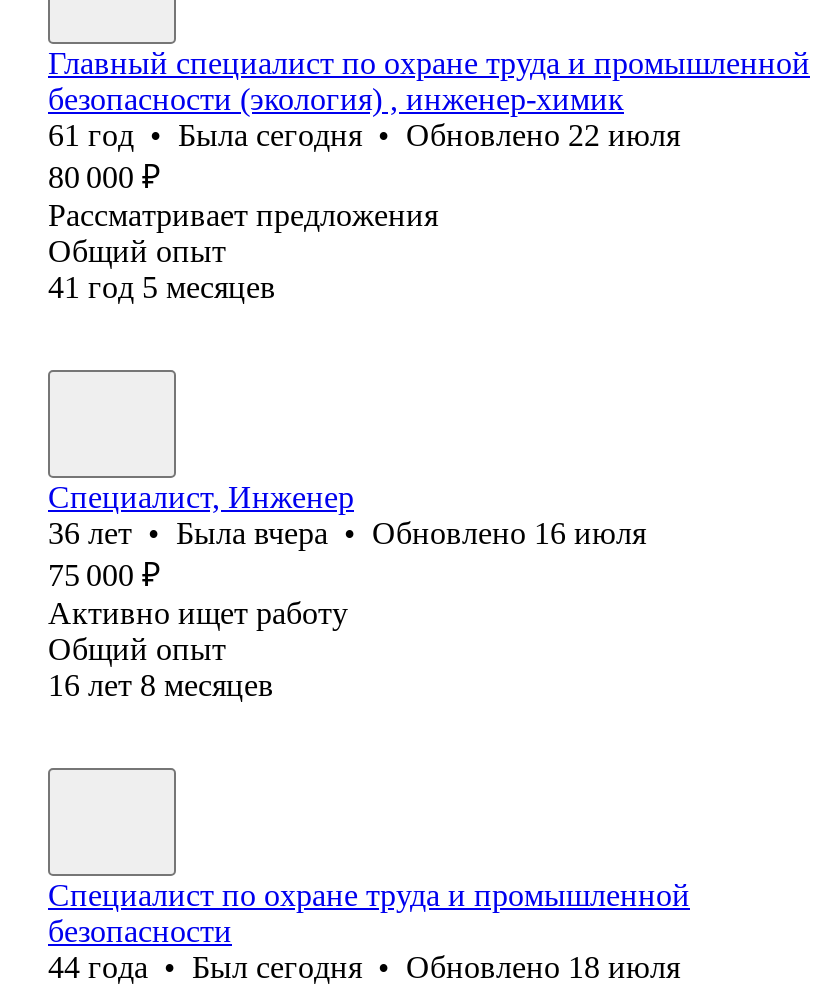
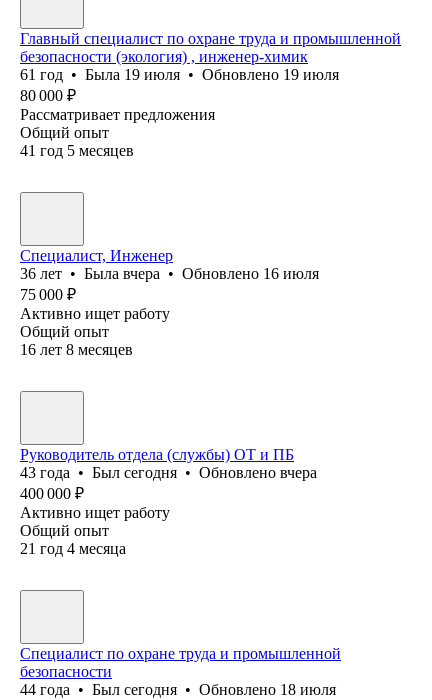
[48,118,680,152] 61 год • Была сегодня • Обновлено 22 июля -> [20,66,339,83] 61 год • Была 19 июля • Обновлено 19 июля
none -> [20,446,317,557] Руководитель отдела (службы) ОТ и ПБ | 43 года • Был сегодня • Обновлено вчера | 400 000 ₽ | Активно ищет работу | Общий опыт | 21 год 4 месяца

